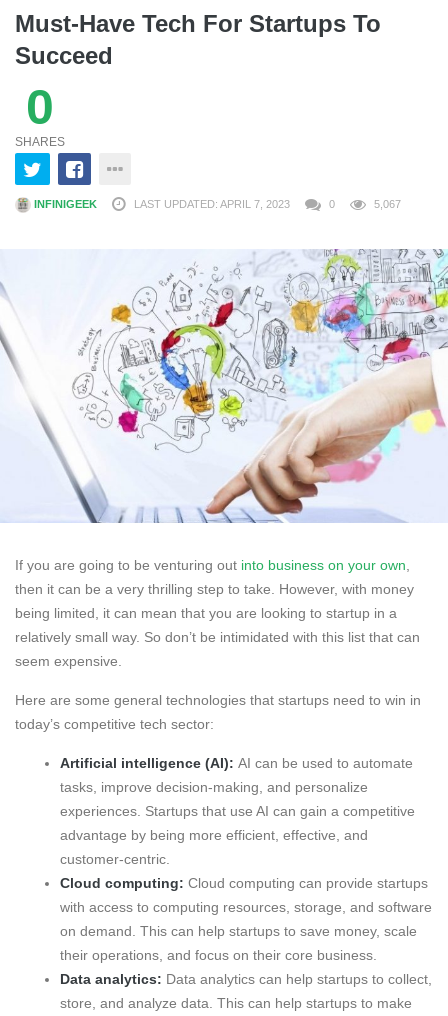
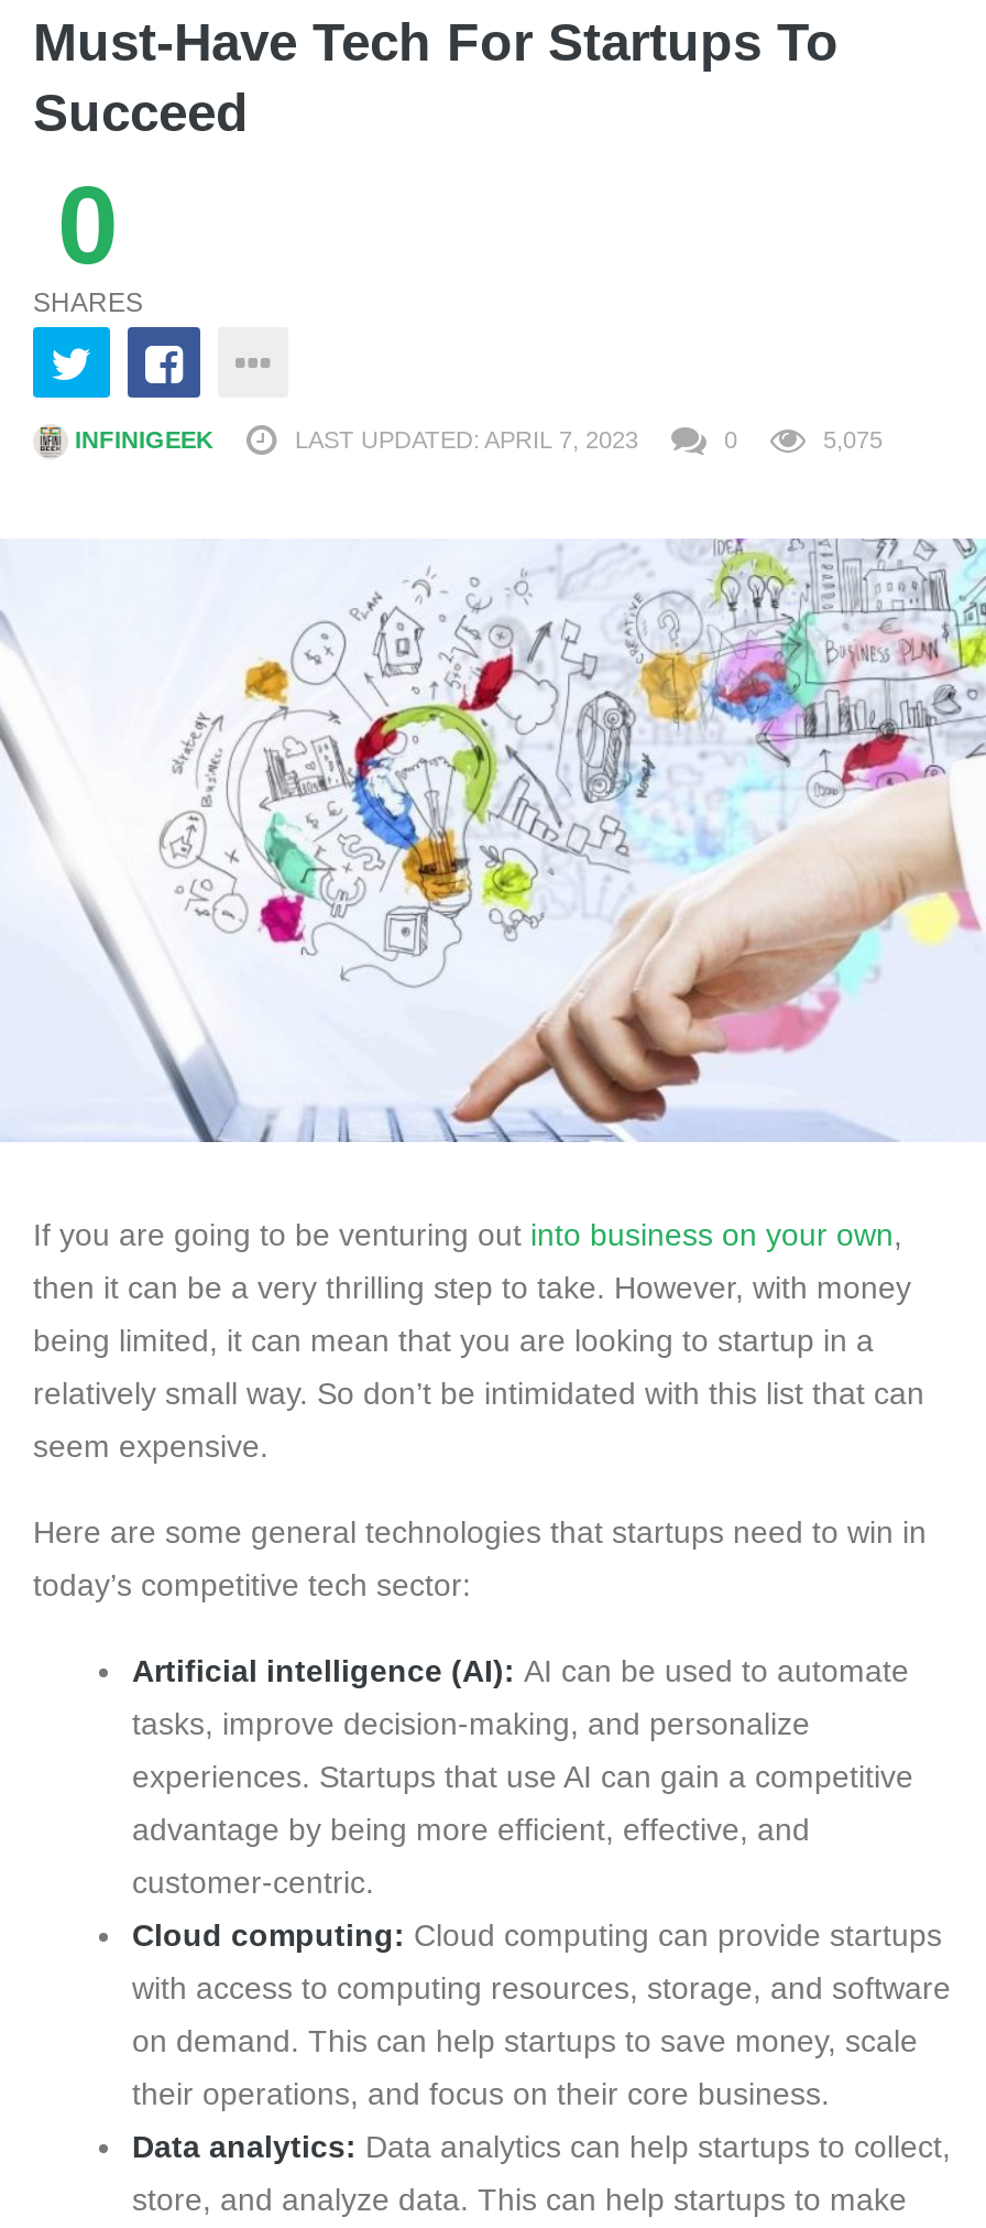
[371,198,401,210] 5,067 -> [817,426,883,453] 5,075

